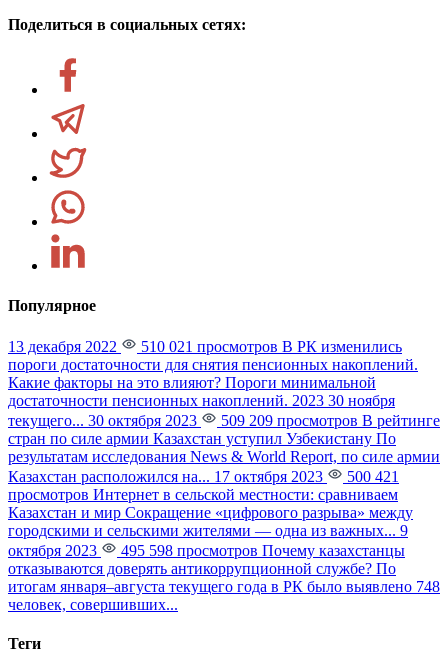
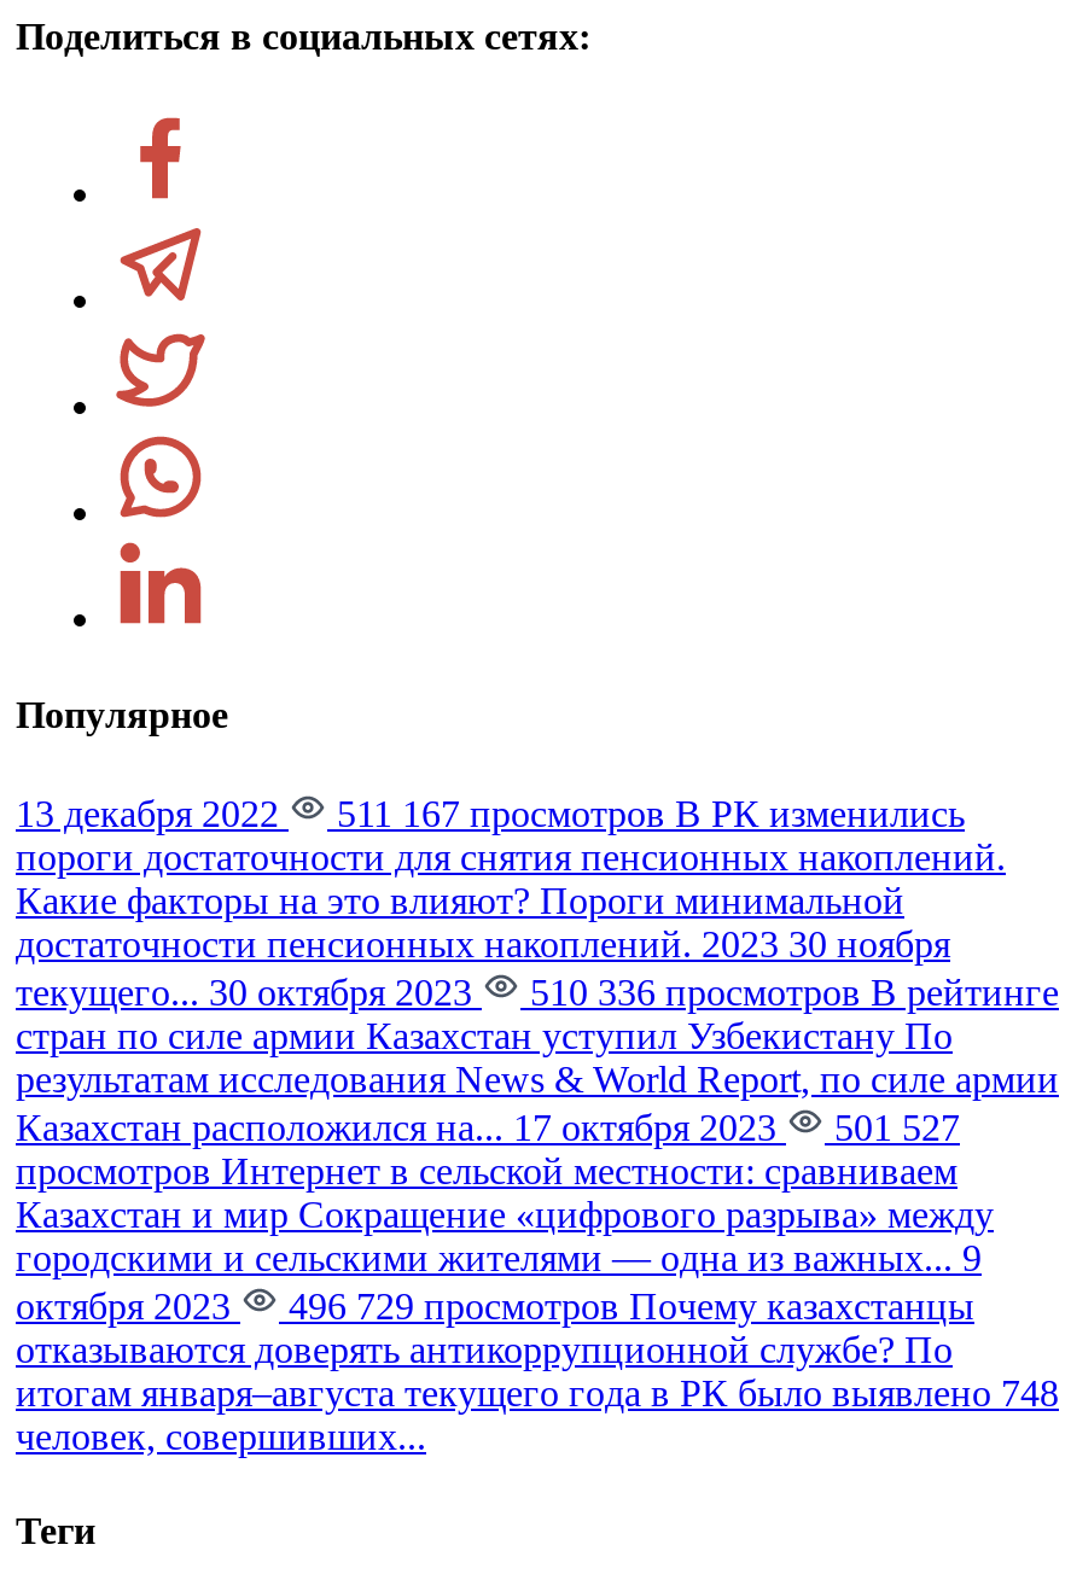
[137,338,402,355] 510 021 просмотров В РК изменились -> [327,793,965,834] 511 167 просмотров В РК изменились
[217,412,440,429] 509 209 просмотров В рейтинге -> [520,971,1059,1012] 510 336 просмотров В рейтинге
[8,468,399,485] Казахстан расположился на... 17 октября 2023 500 421 -> [16,1107,960,1148] Казахстан расположился на... 17 октября 2023 501 527
[117,542,405,559] 495 598 просмотров Почему казахстанцы -> [279,1285,974,1326] 496 729 просмотров Почему казахстанцы

